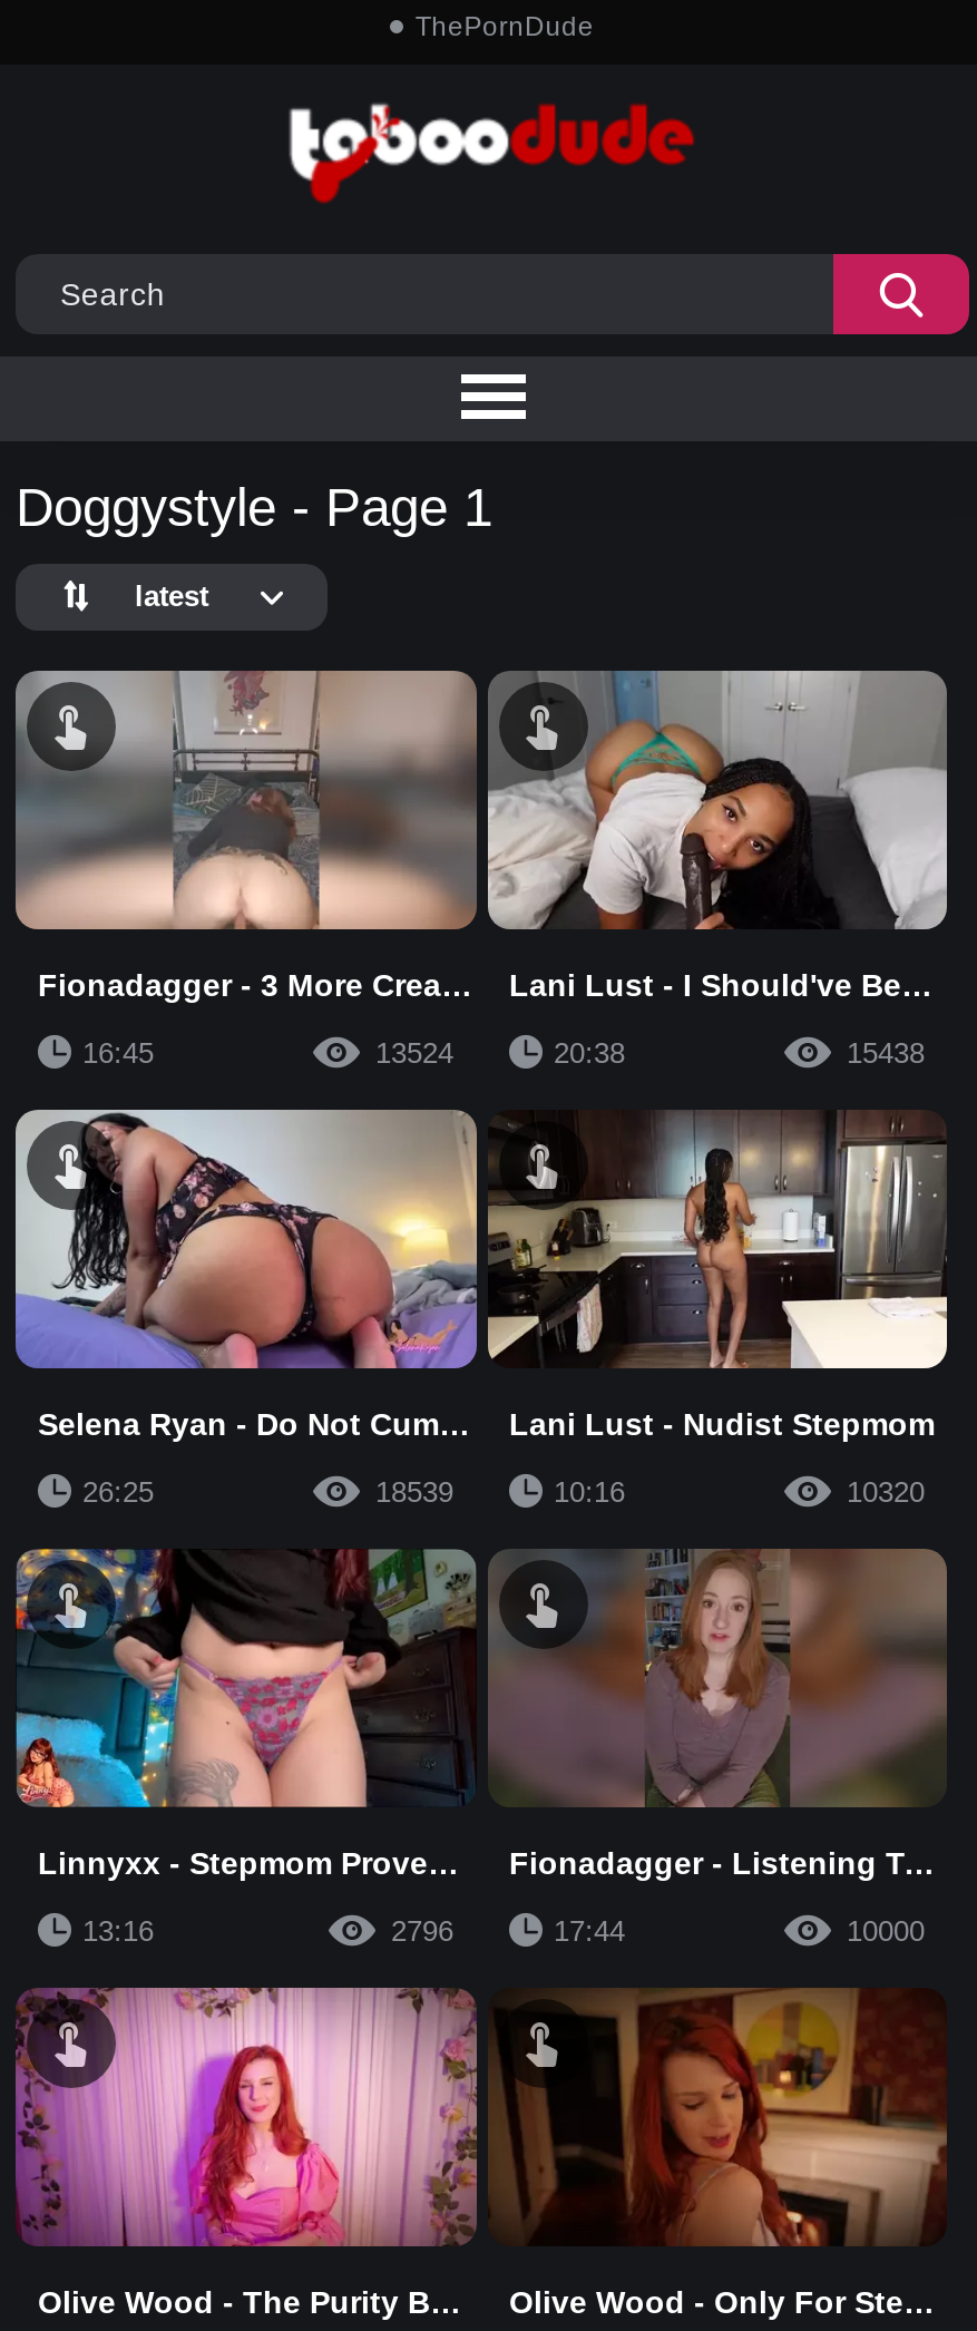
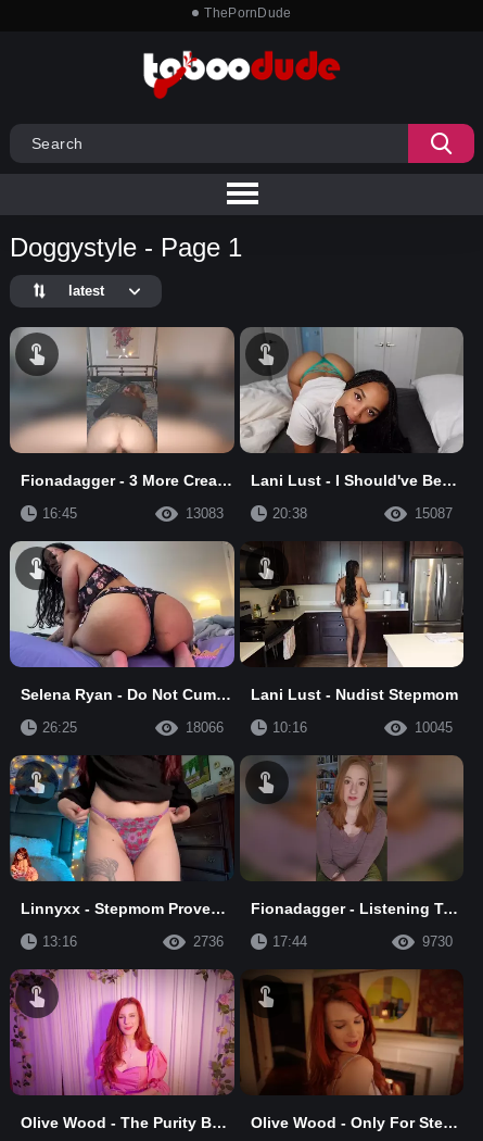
[375,1036,453,1069] 13524 -> [185,505,223,521] 13083
[847,1036,925,1069] 15438 -> [415,505,453,521] 15087
[375,1475,453,1509] 18539 -> [185,719,223,736] 18066
[847,1475,925,1509] 10320 -> [415,719,453,736] 10045
[391,1915,453,1948] 2796 -> [193,934,223,950] 2736
[847,1915,925,1948] 10000 -> [422,934,453,950] 9730

